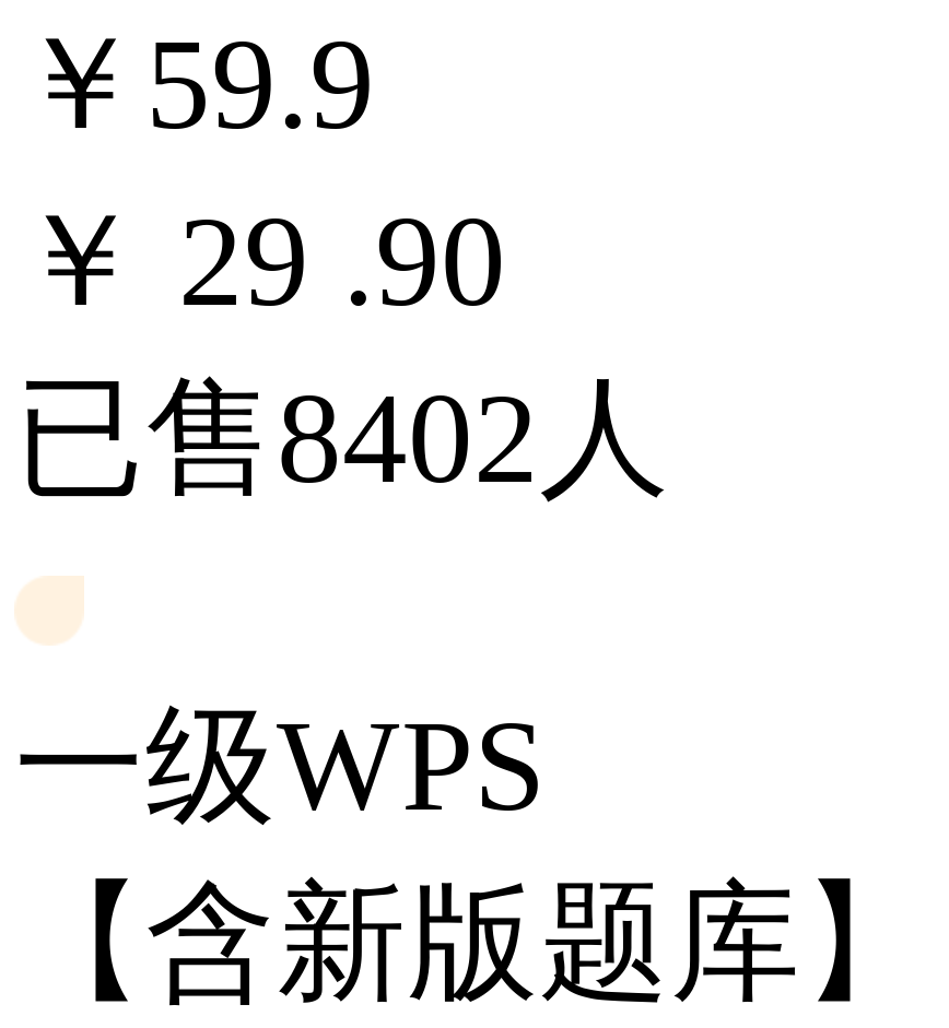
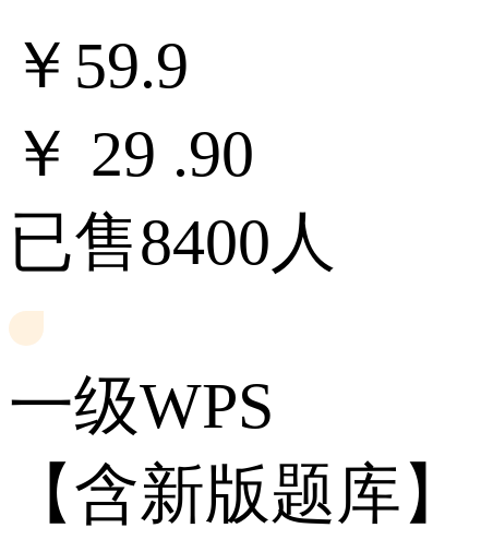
[14,366,670,511] 已售8402人 -> [9,206,336,278] 已售8400人

